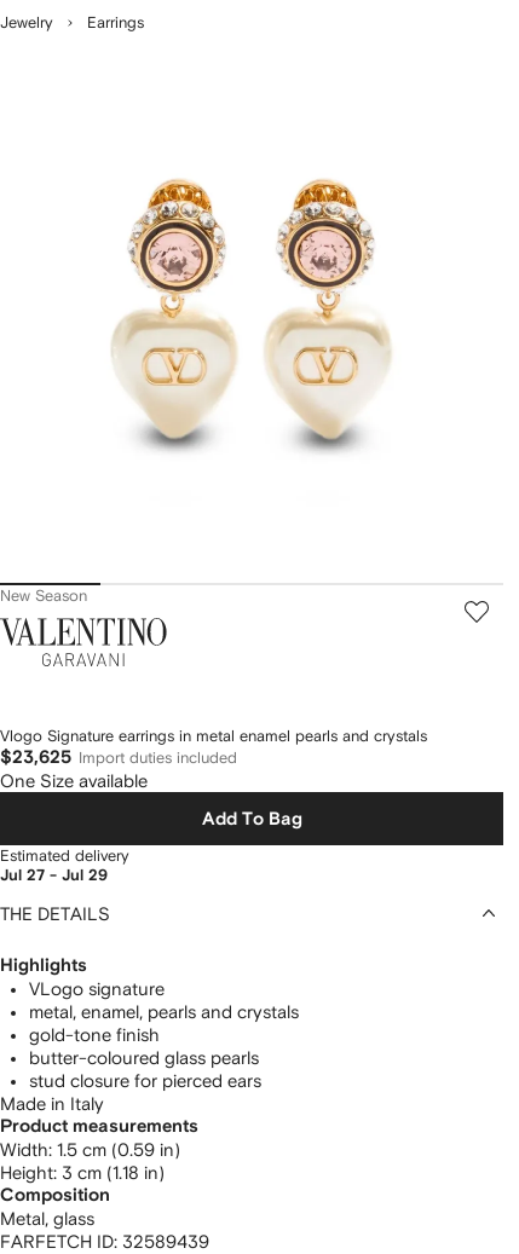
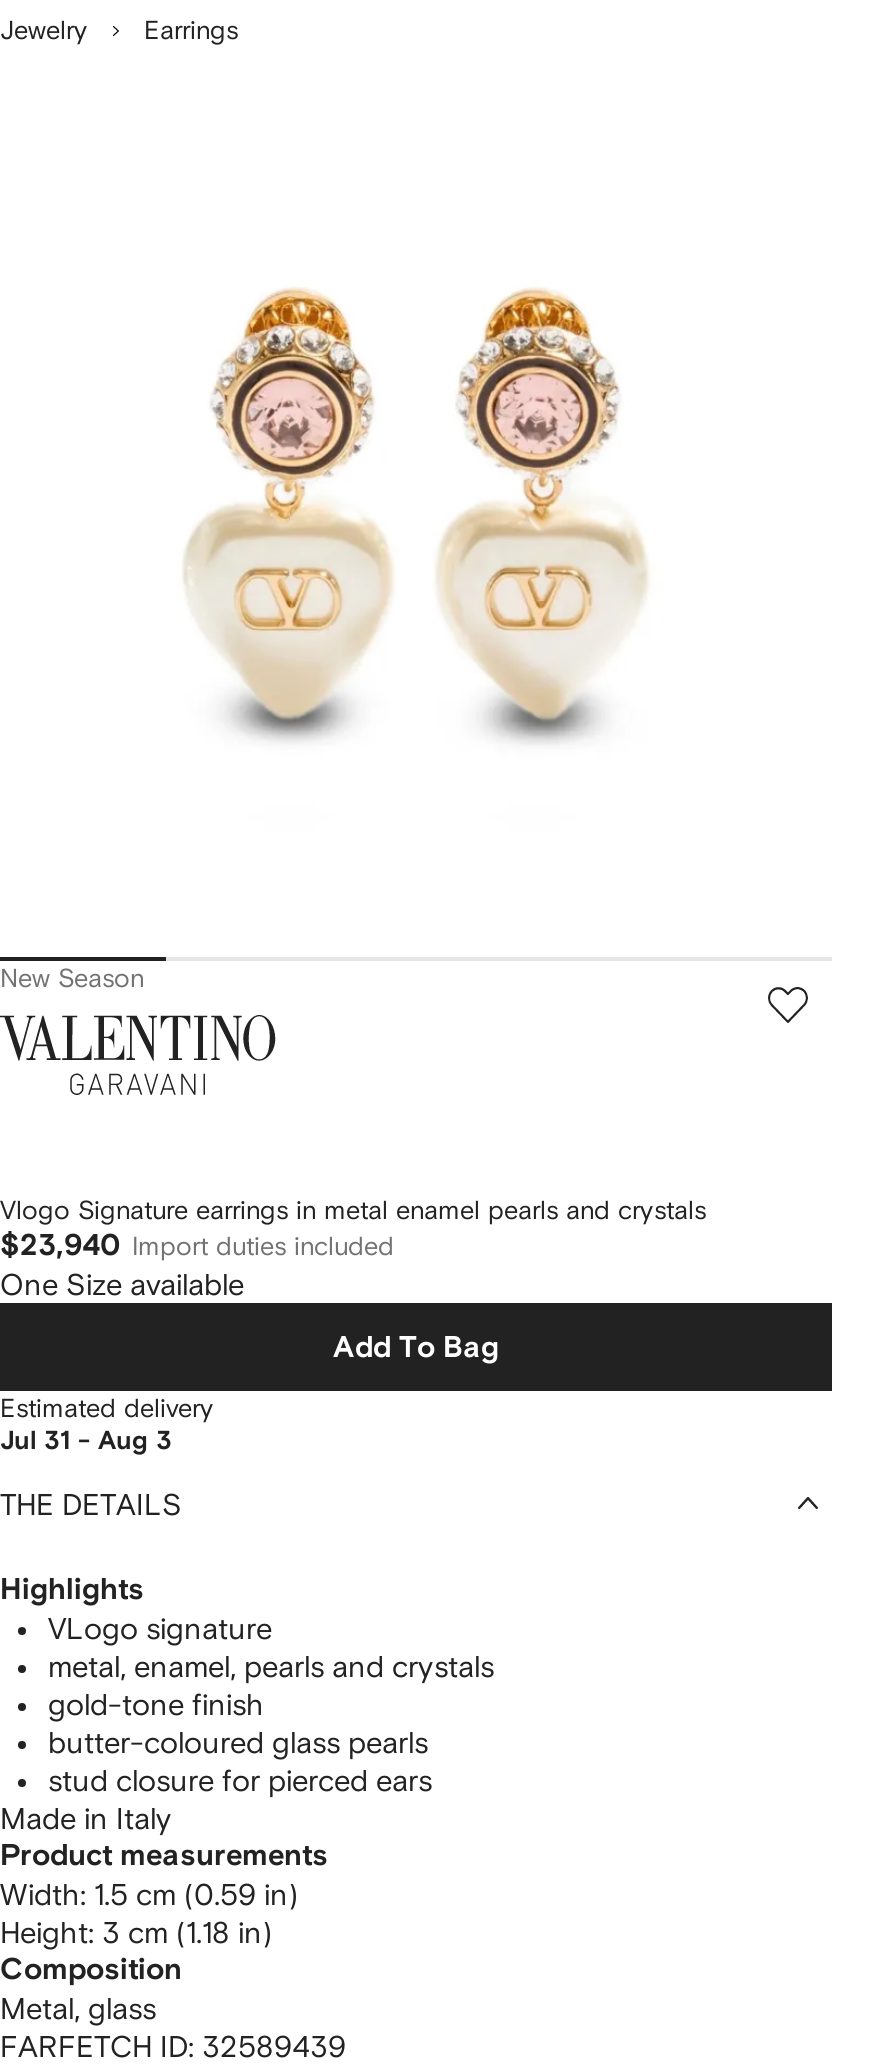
[0,749,237,767] $23,625 Import duties included -> [0,1231,394,1261] $23,940 Import duties included
[0,868,108,884] Jul 27 - Jul 29 -> [0,1429,172,1455] Jul 31 - Aug 3

